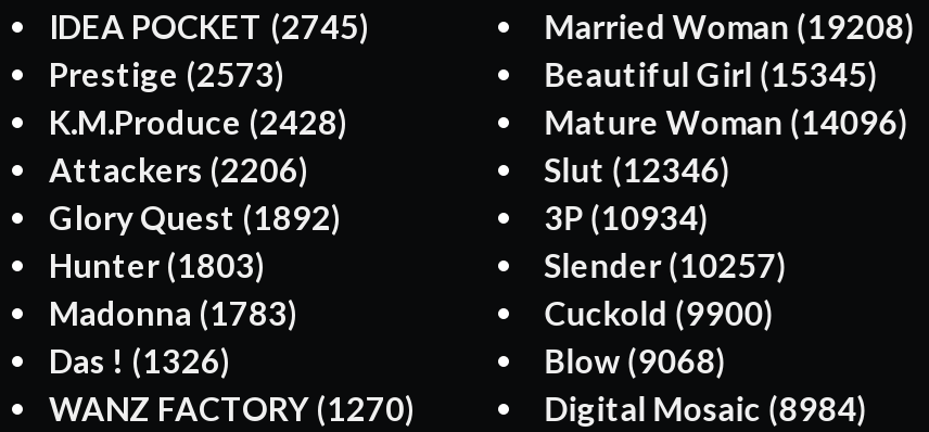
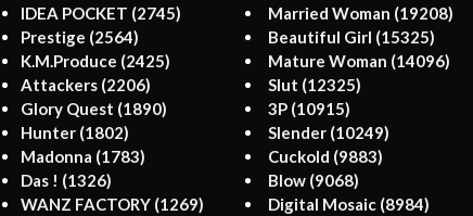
[49,54,285,94] Prestige (2573) -> [21,27,139,47] Prestige (2564)
[544,54,879,94] Beautiful Girl (15345) -> [268,27,435,47] Beautiful Girl (15325)
[49,102,348,141] K.M.Produce (2428) -> [21,51,170,71] K.M.Produce (2425)
[544,150,731,189] Slut (12346) -> [268,75,362,95] Slut (12325)
[49,198,342,237] Glory Quest (1892) -> [21,99,167,118] Glory Quest (1890)
[544,198,709,237] 3P (10934) -> [268,99,351,118] 3P (10915)
[49,246,266,285] Hunter (1803) -> [21,123,129,142] Hunter (1802)
[544,246,787,285] Slender (10257) -> [268,123,390,142] Slender (10249)
[544,293,774,332] Cuckold (9900) -> [268,147,383,166] Cuckold (9883)
[49,389,416,428] WANZ FACTORY (1270) -> [21,194,204,214] WANZ FACTORY (1269)

